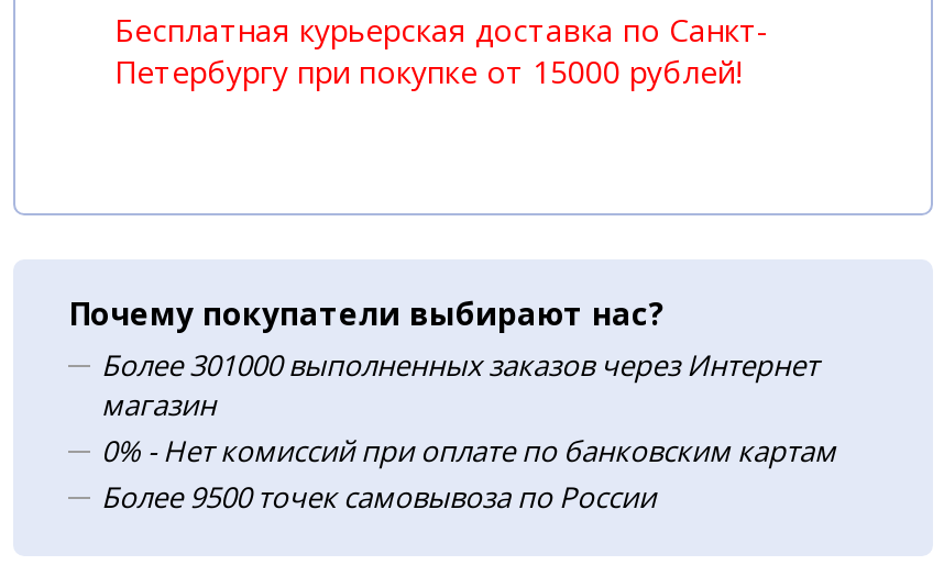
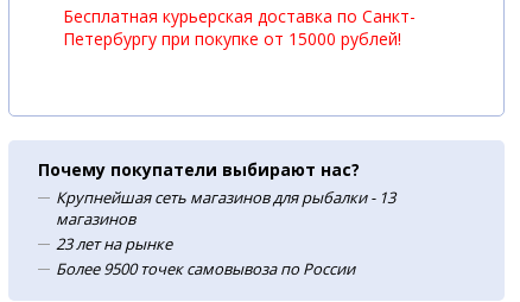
[101,344,836,470] Более 301000 выполненных заказов через Интернет | магазин | 0% - Нет комиссий при оплате по банковским картам -> [56,186,395,254] Крупнейшая сеть магазинов для рыбалки - 13 | магазинов | 23 лет на рынке

